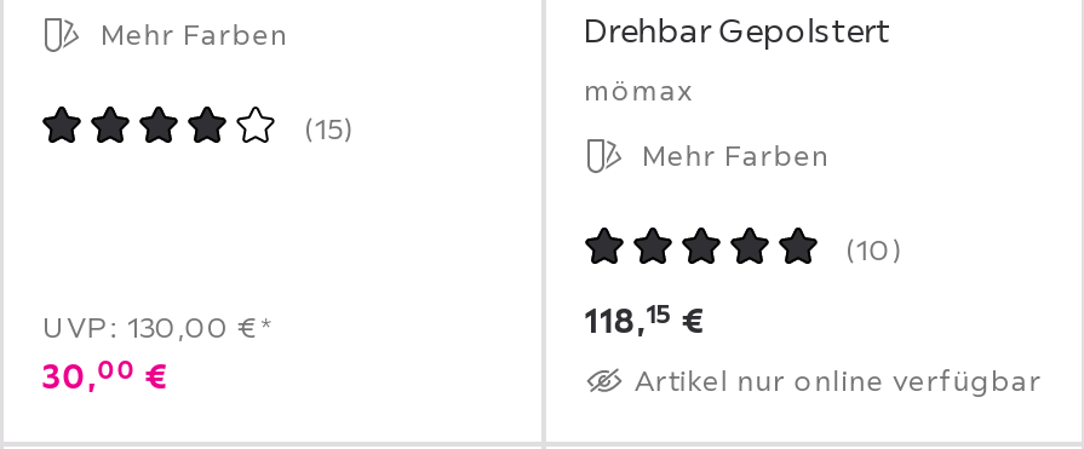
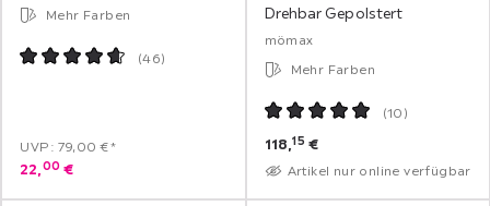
[304,110,354,146] (15) -> [138,50,166,66] (46)
[42,307,277,344] UVP: 130,00 €* -> [20,138,118,155] UVP: 79,00 €*
[42,351,169,397] 30,00 € -> [20,158,75,179] 22,00 €

